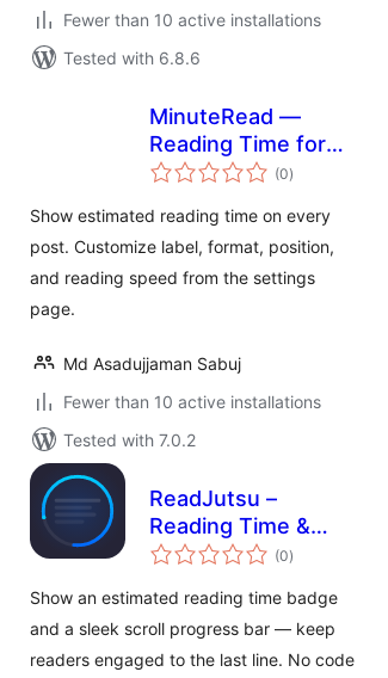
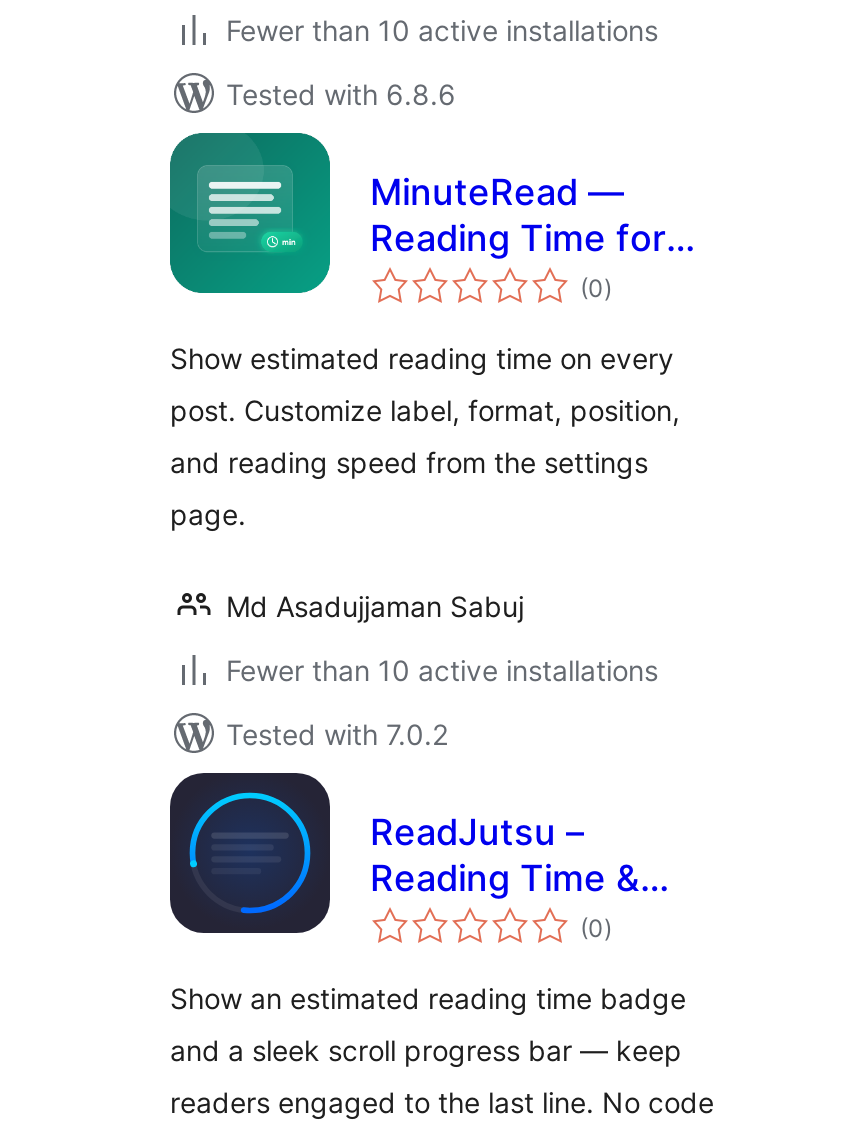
none -> [168,131,332,295] [image]

